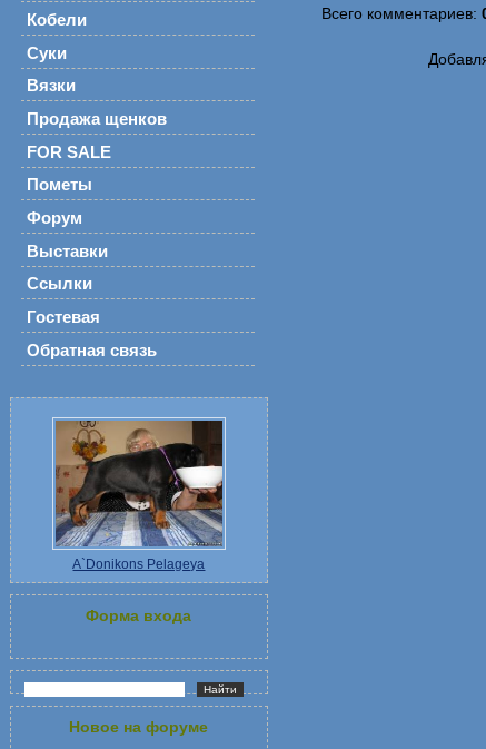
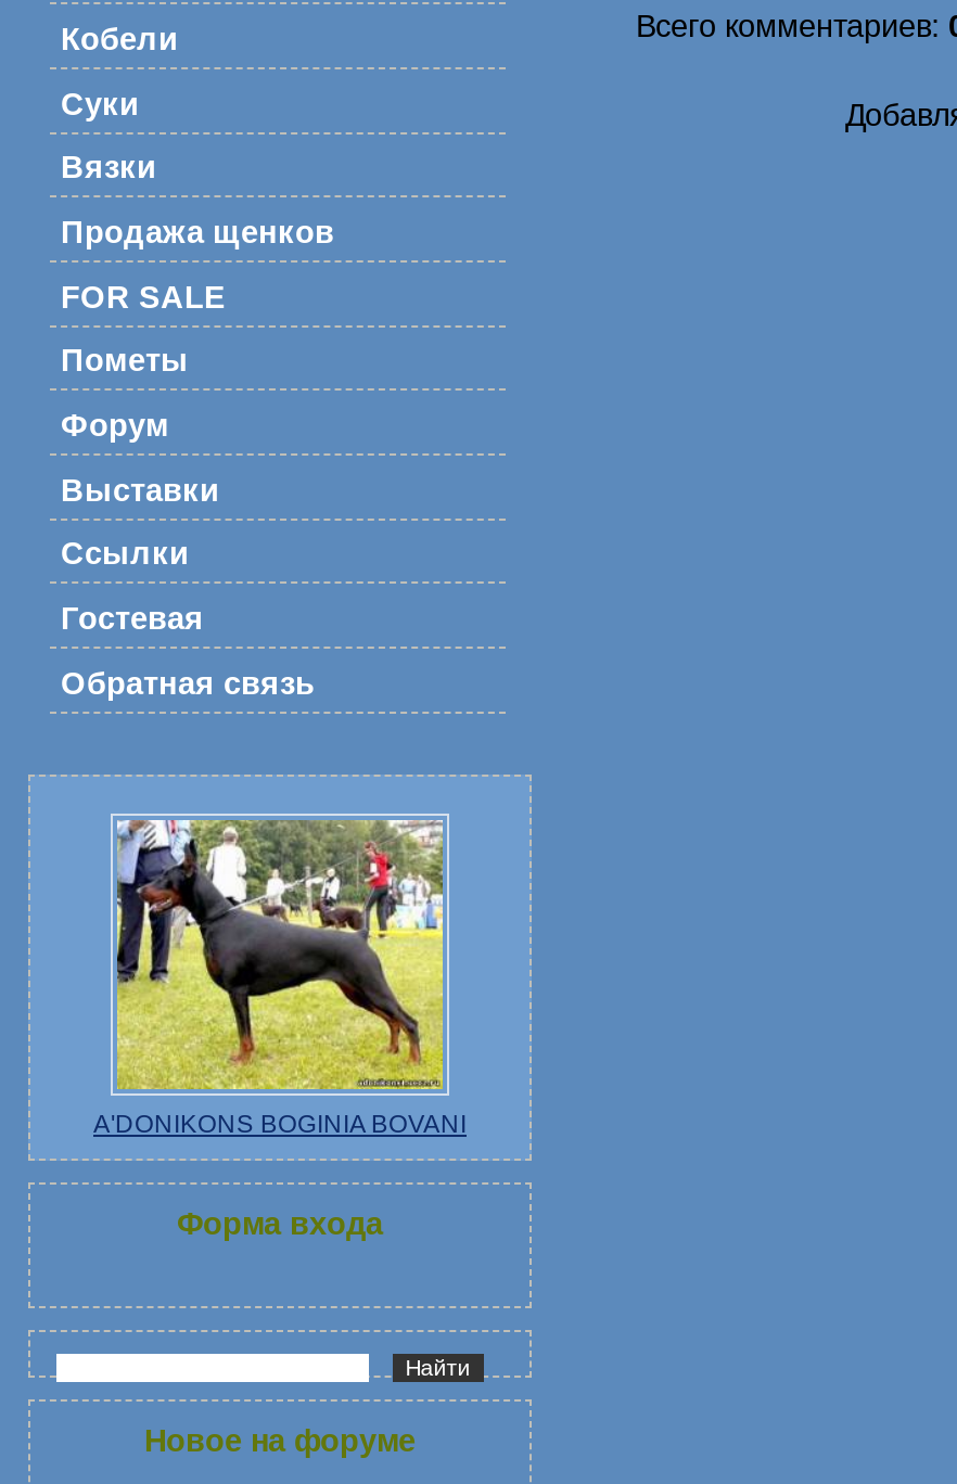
[54,420,224,571] [image] | A`Donikons Pelageya -> [93,820,467,1137] [image] | A'DONIKONS BOGINIA BOVANI

